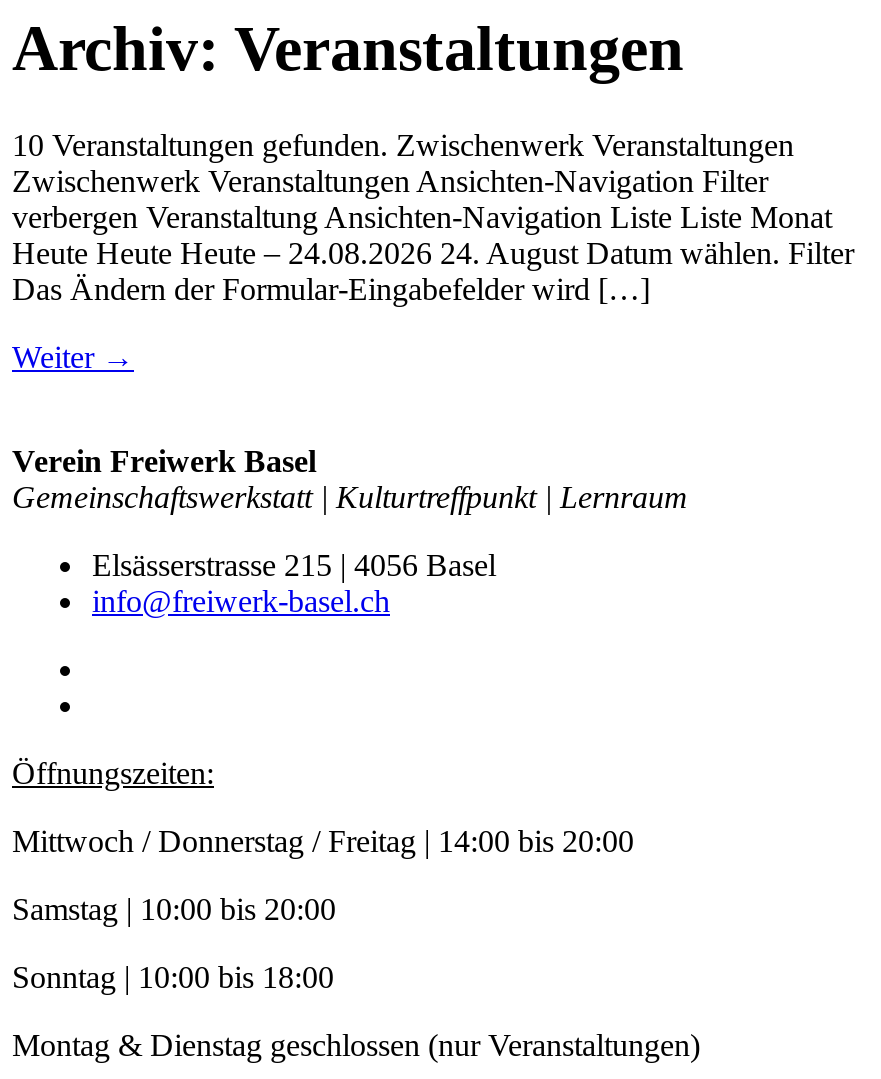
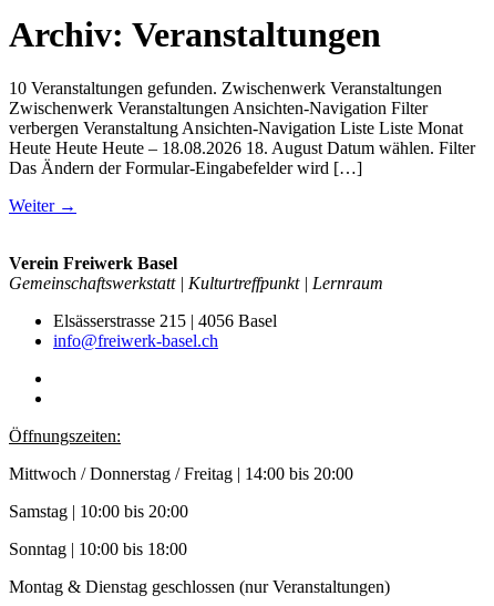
[12,237,854,271] Heute Heute Heute – 24.08.2026 24. August Datum wählen. Filter -> [9,139,475,158] Heute Heute Heute – 18.08.2026 18. August Datum wählen. Filter

